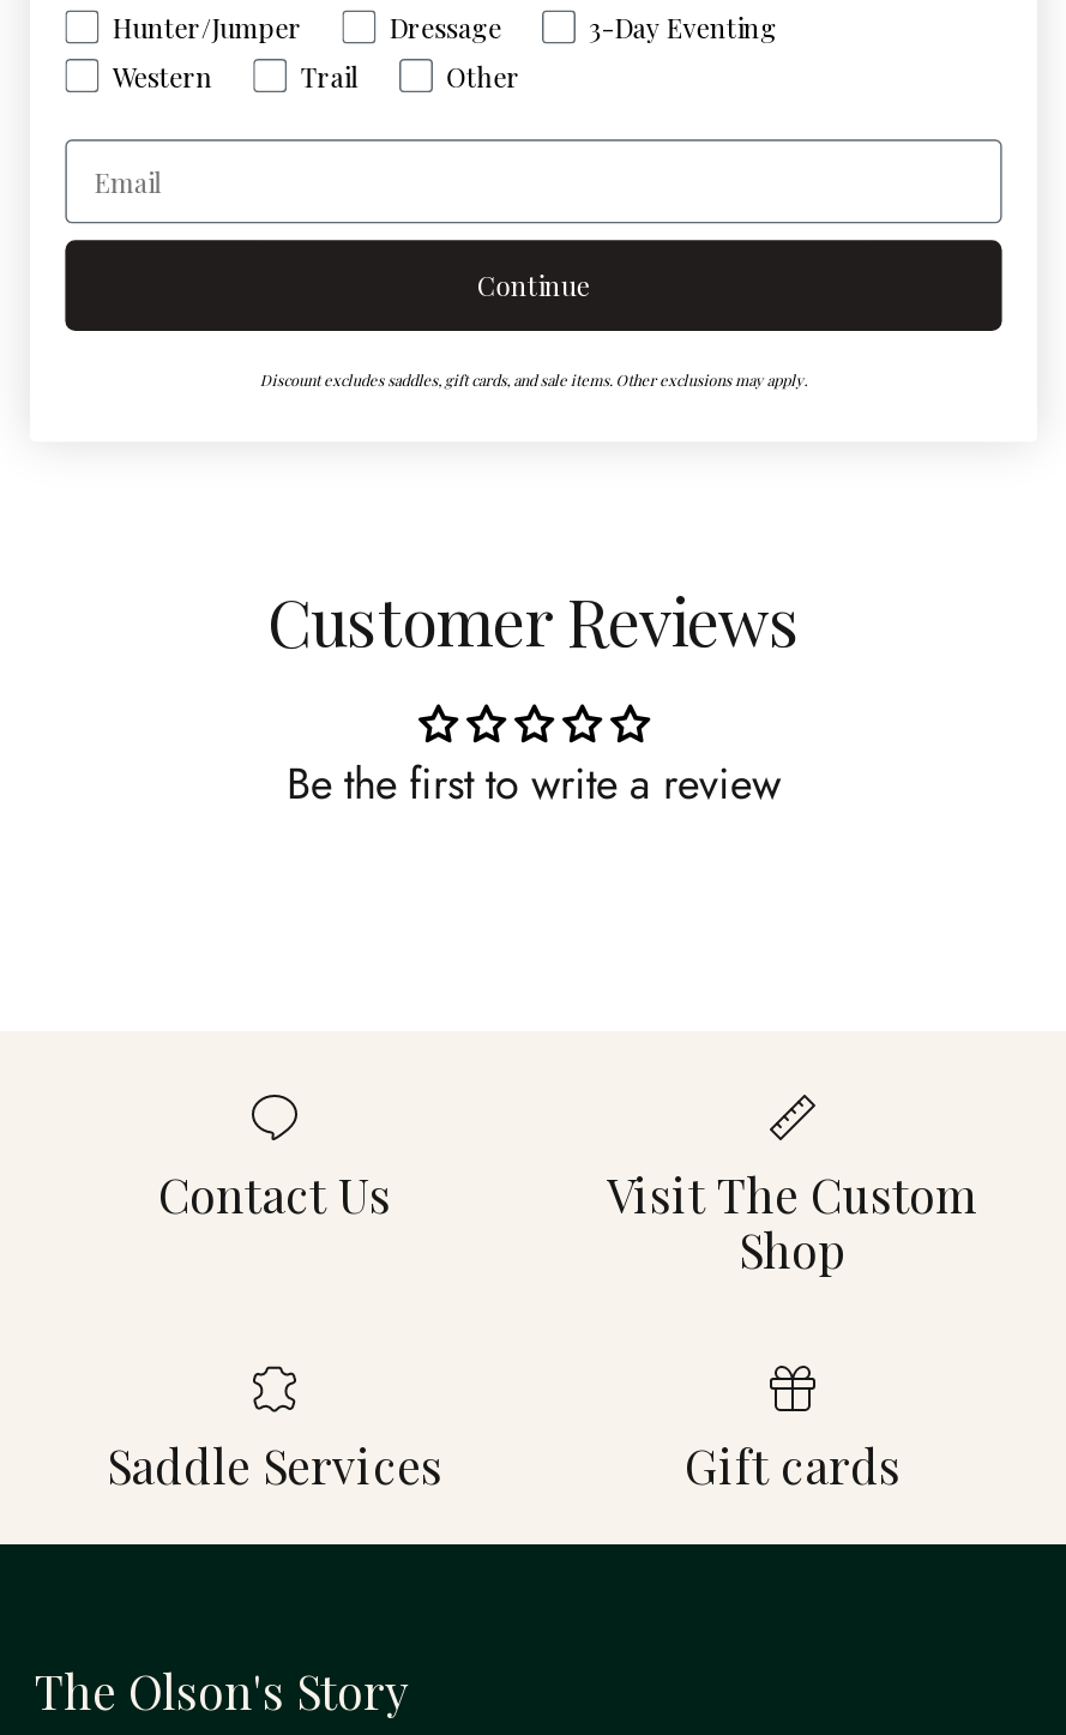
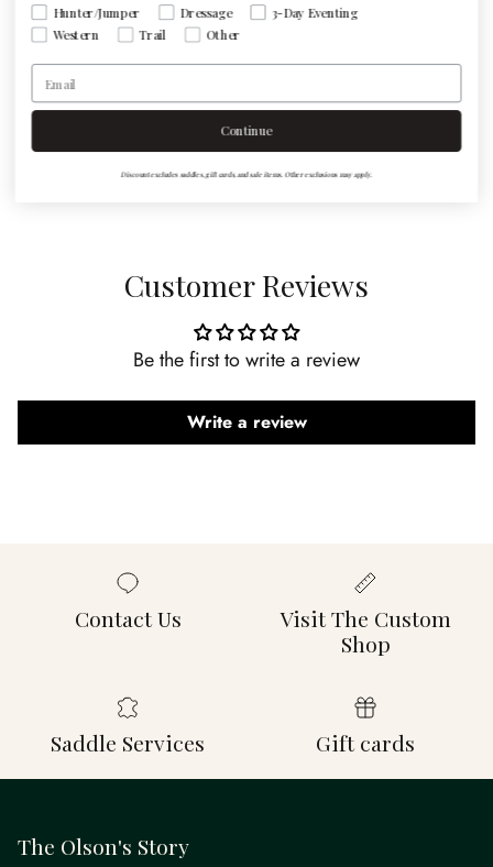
none -> [187,409,306,434] Write a review

